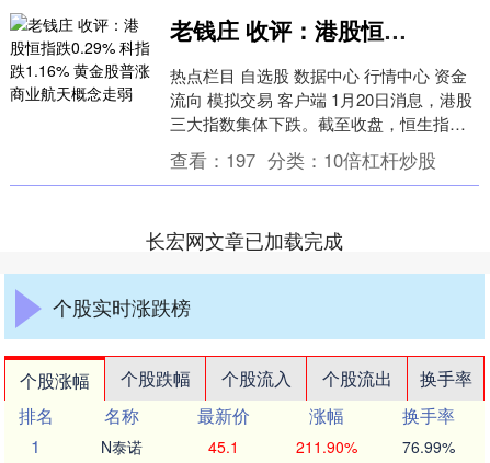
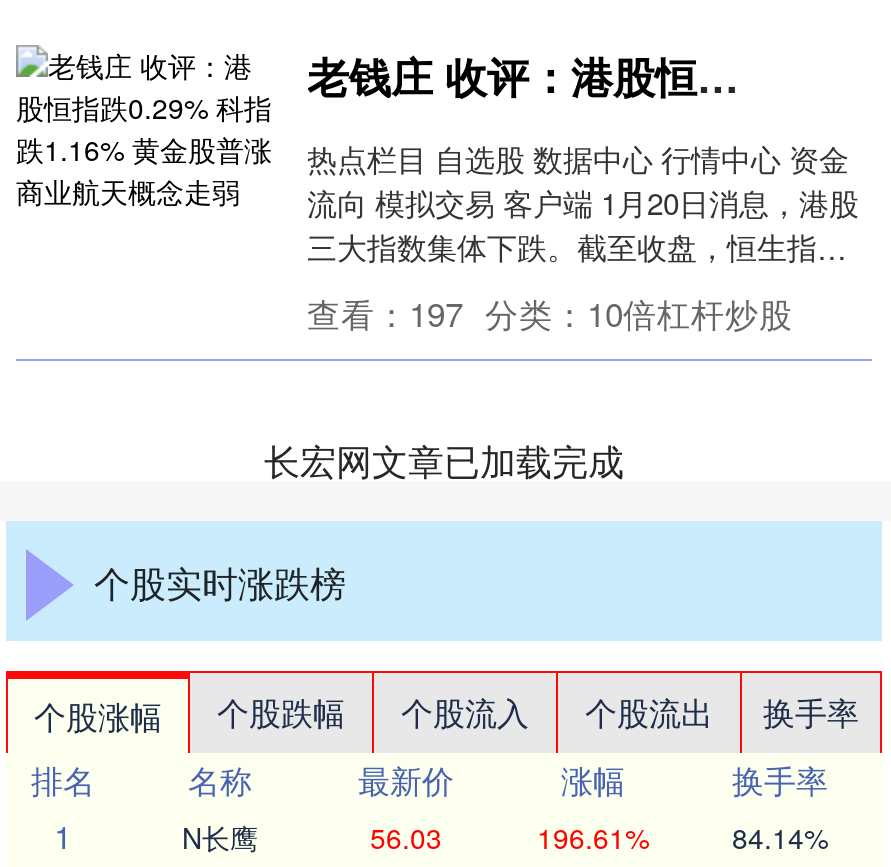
[101,436,143,458] N泰诺 -> [182,818,258,858] N长鹰
[208,436,239,458] 45.1 -> [370,818,442,858] 56.03
[295,436,357,458] 211.90% -> [537,818,649,858] 196.61%
[402,436,455,458] 76.99% -> [732,818,828,858] 84.14%

